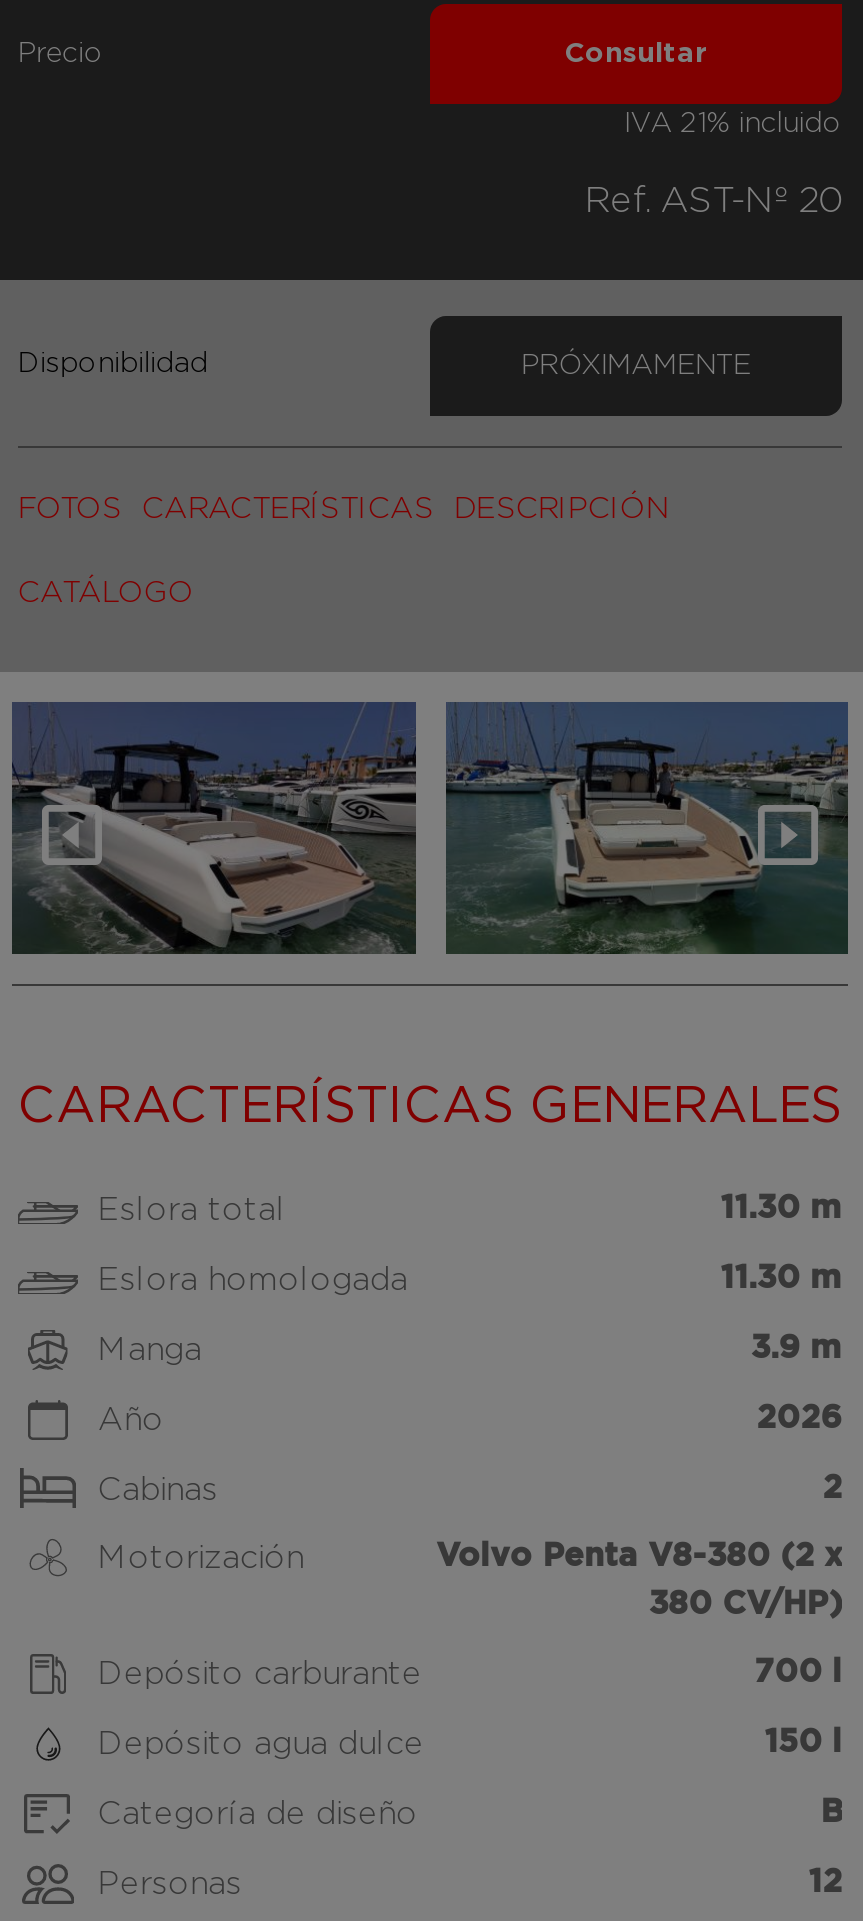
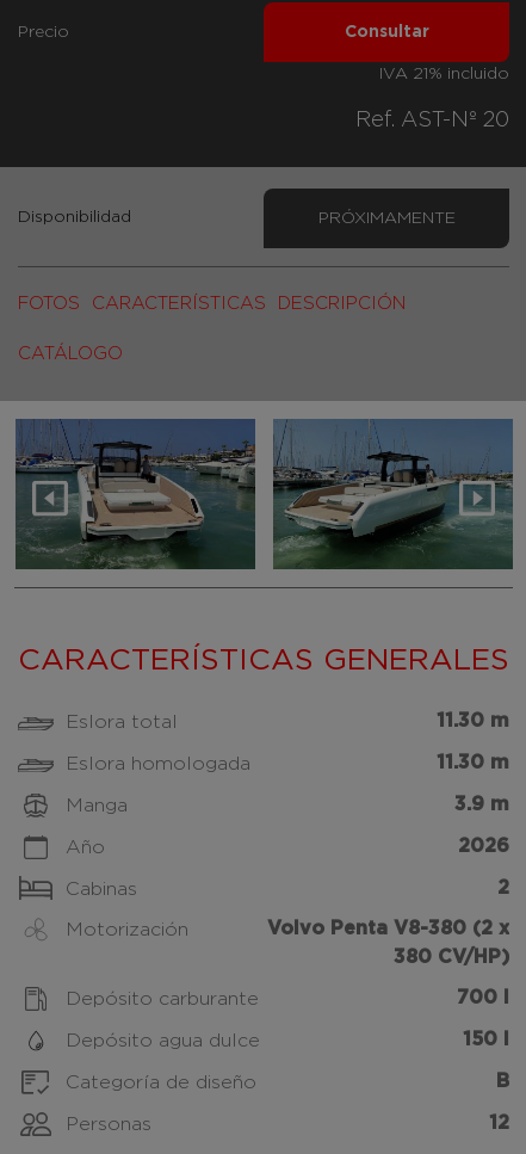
[12,708,418,954] [image] -> [16,440,256,569] [image]
[446,704,850,954] [image] -> [272,419,514,569] [image]

